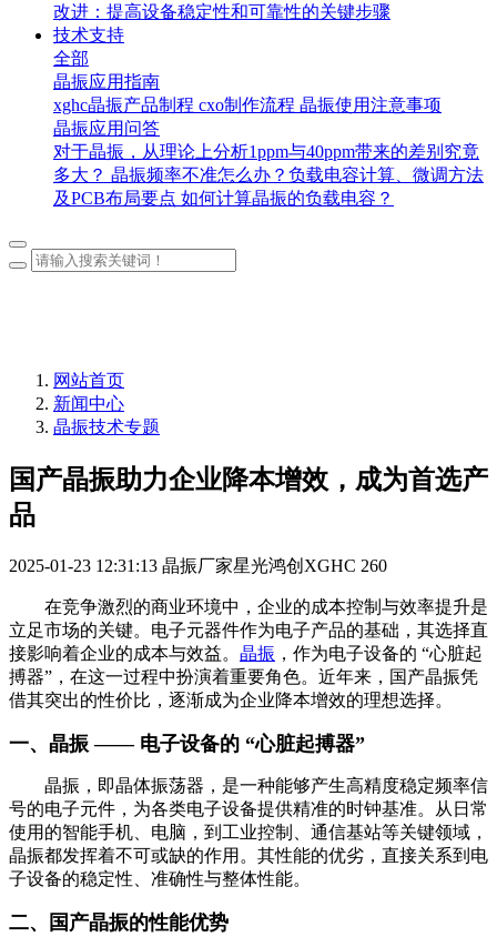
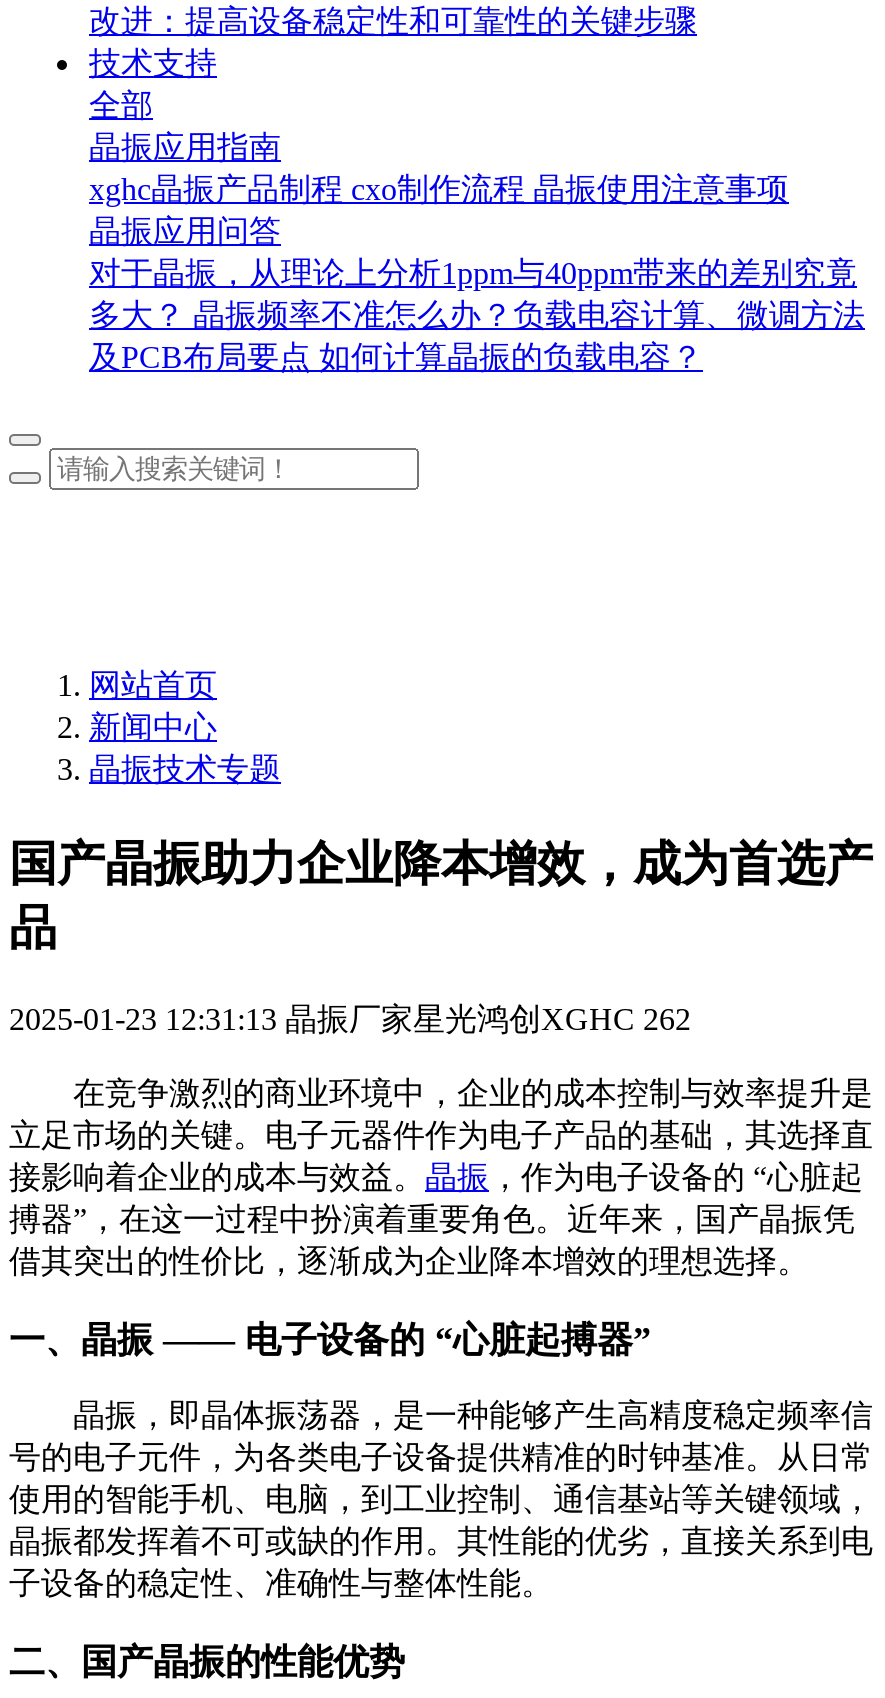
[9,556,387,575] 2025-01-23 12:31:13 晶振厂家星光鸿创XGHC 260 -> [9,1002,691,1036] 2025-01-23 12:31:13 晶振厂家星光鸿创XGHC 262

